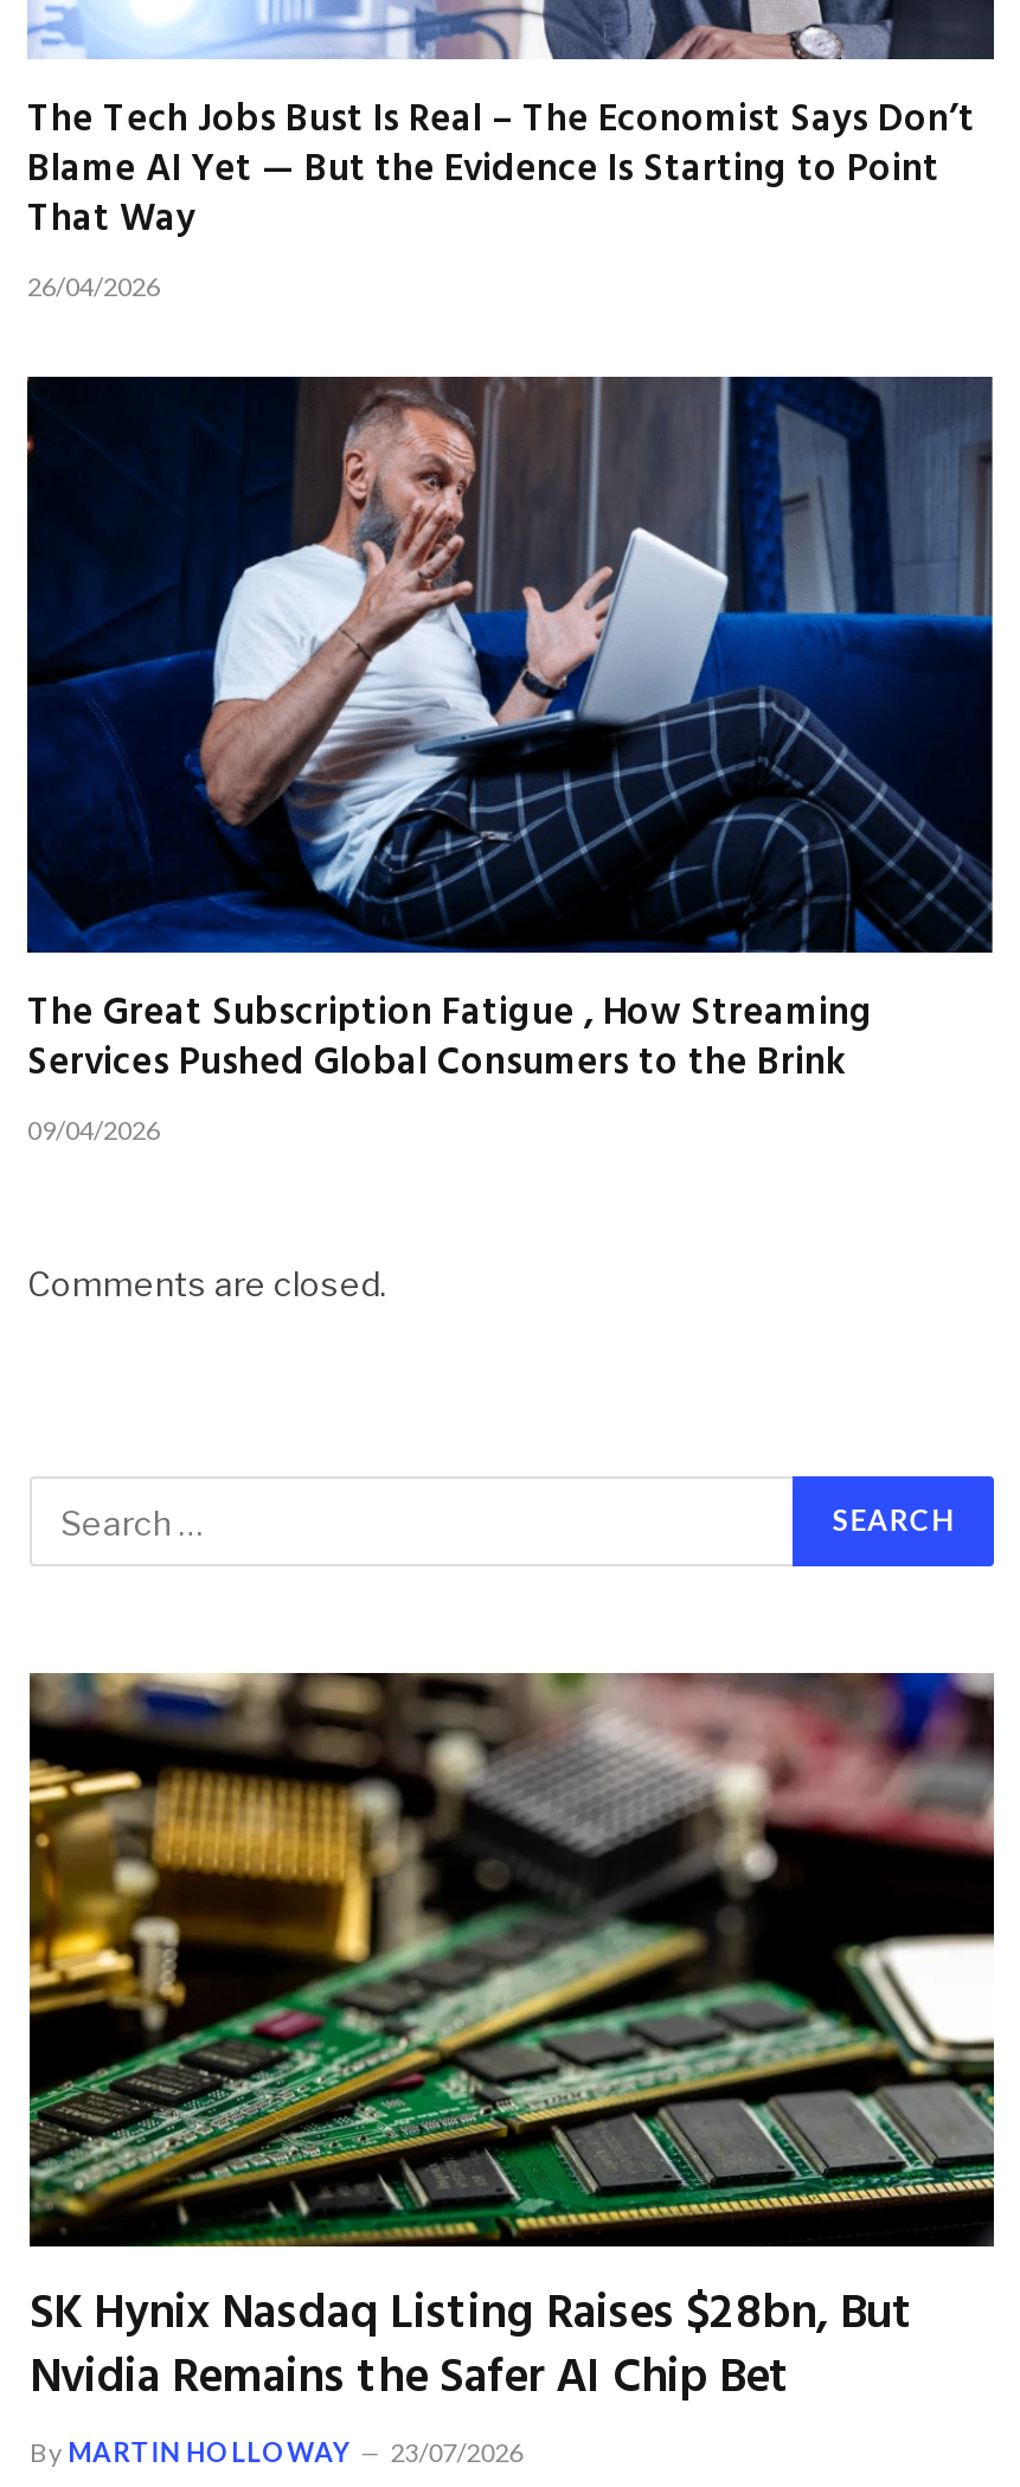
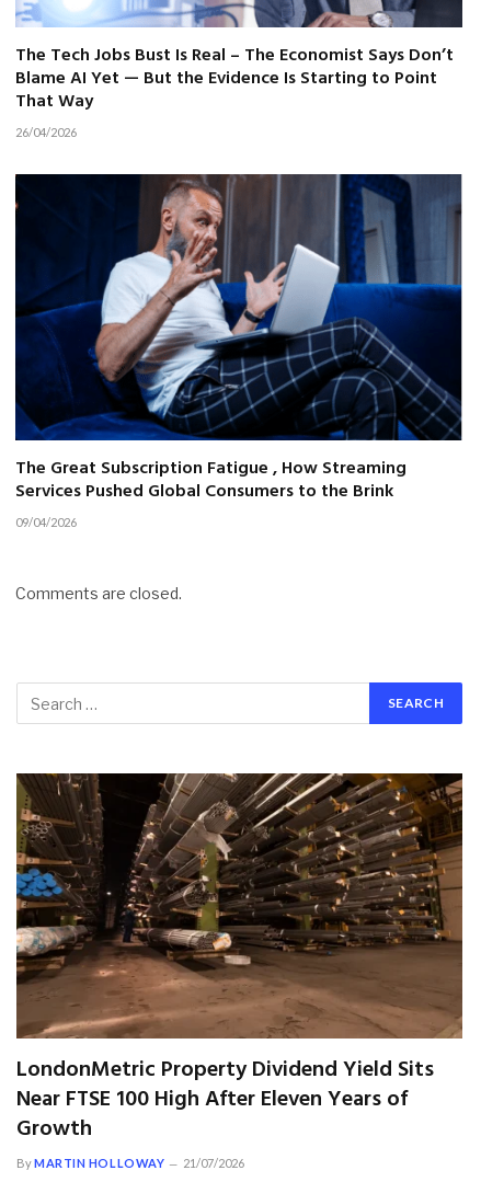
[27,1671,996,2418] [image] | SK Hynix Nasdaq Listing Raises $28bn, But | Nvidia Remains the Safer AI Chip Bet -> [15,772,463,1147] [image] | LondonMetric Property Dividend Yield Sits | Near FTSE 100 High After Eleven Years of | Growth
[30,2437,523,2468] By MARTIN HOLLOWAY 23/07/2026 -> [16,1156,245,1170] By MARTIN HOLLOWAY 21/07/2026

